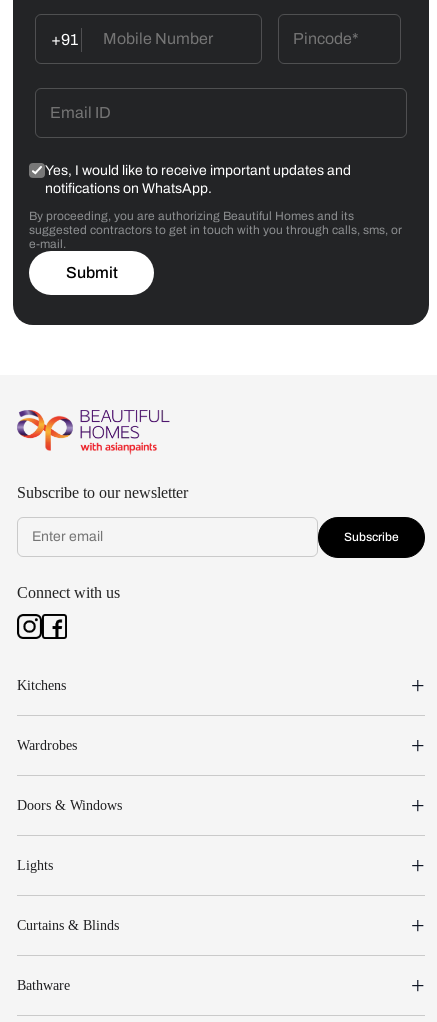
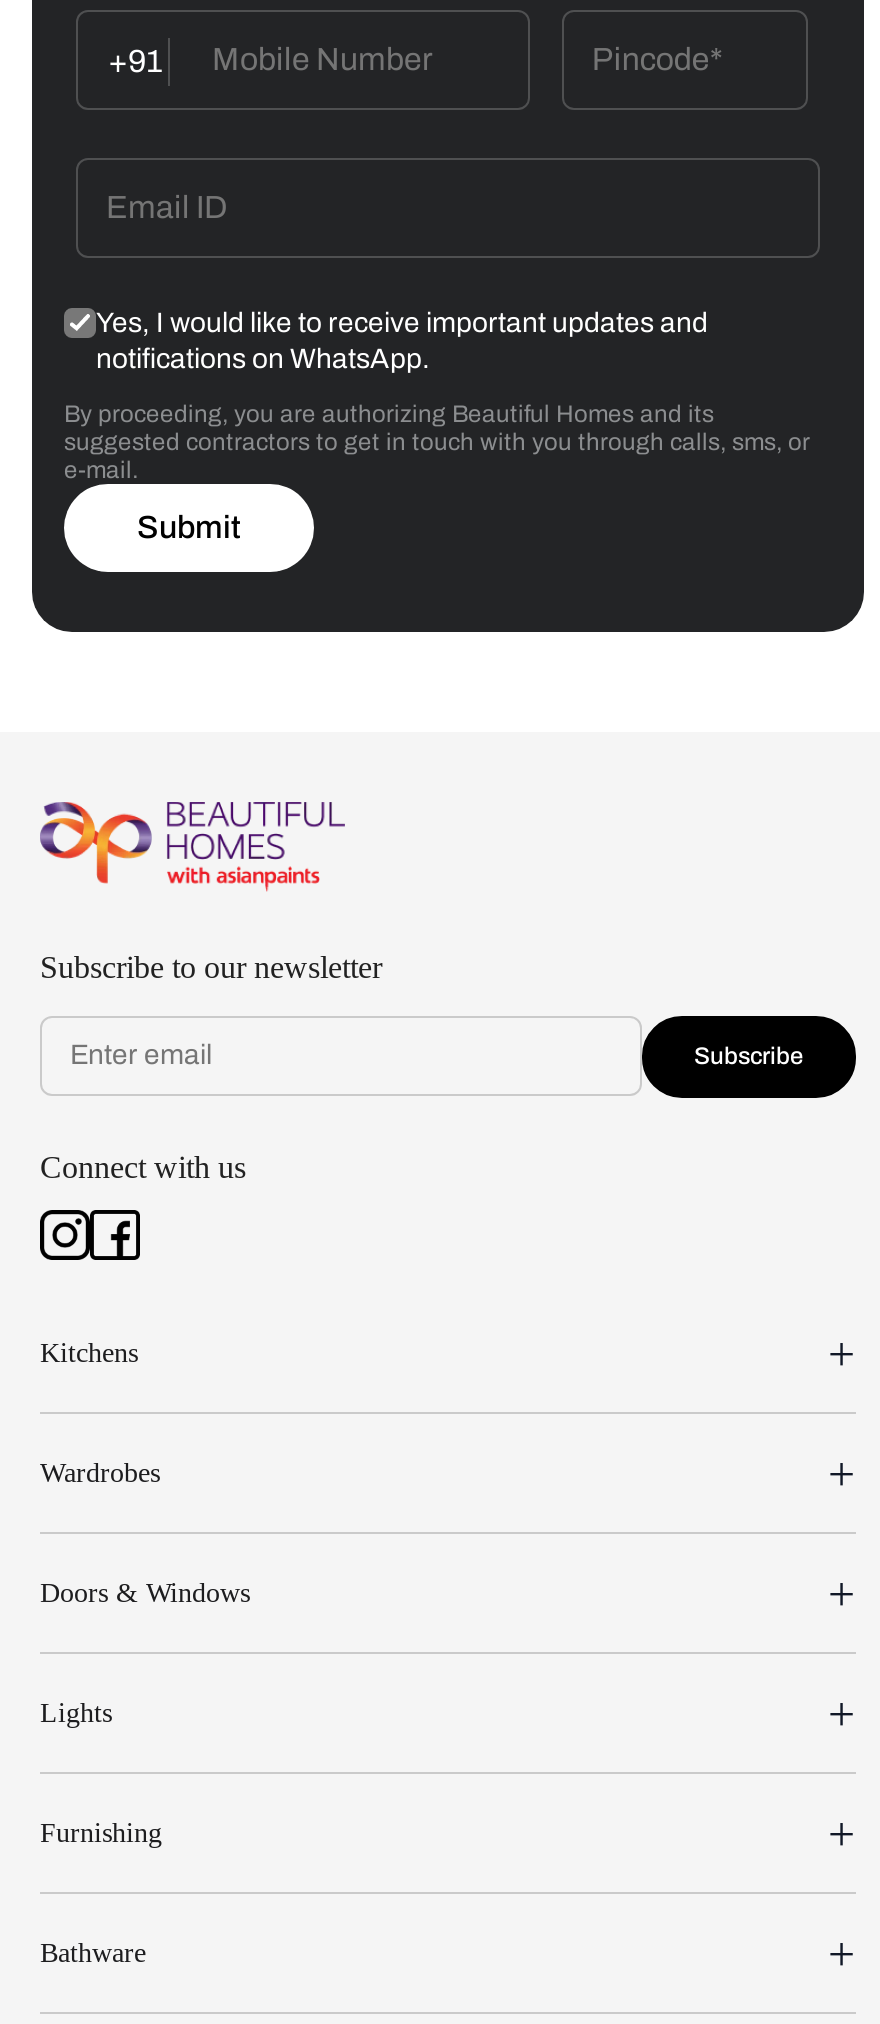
[17,918,119,933] Curtains & Blinds -> [40,1818,162,1848] Furnishing

